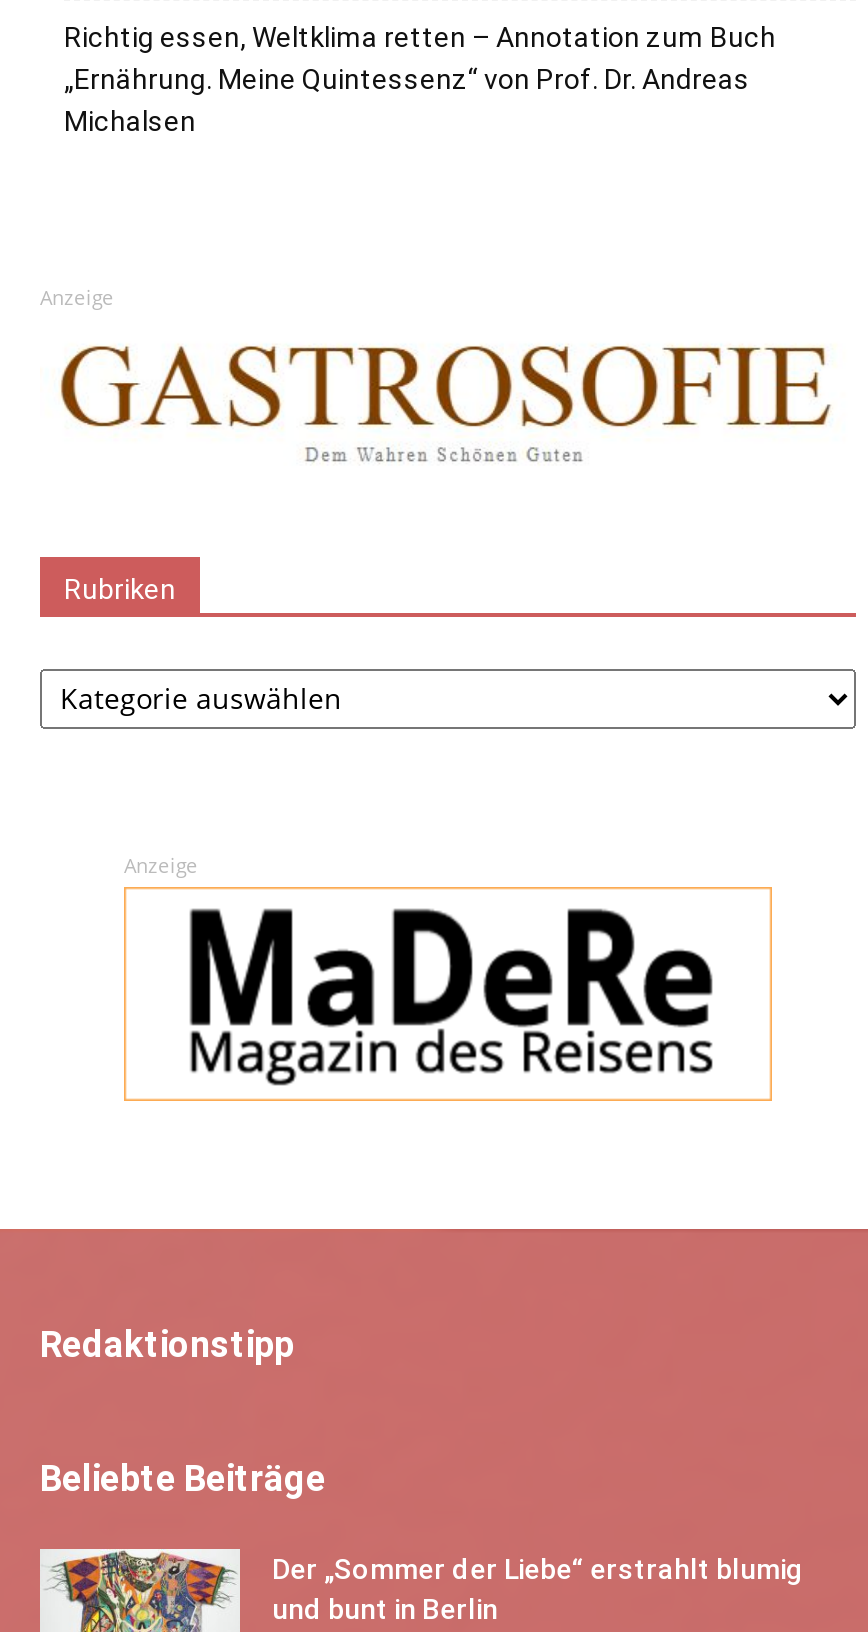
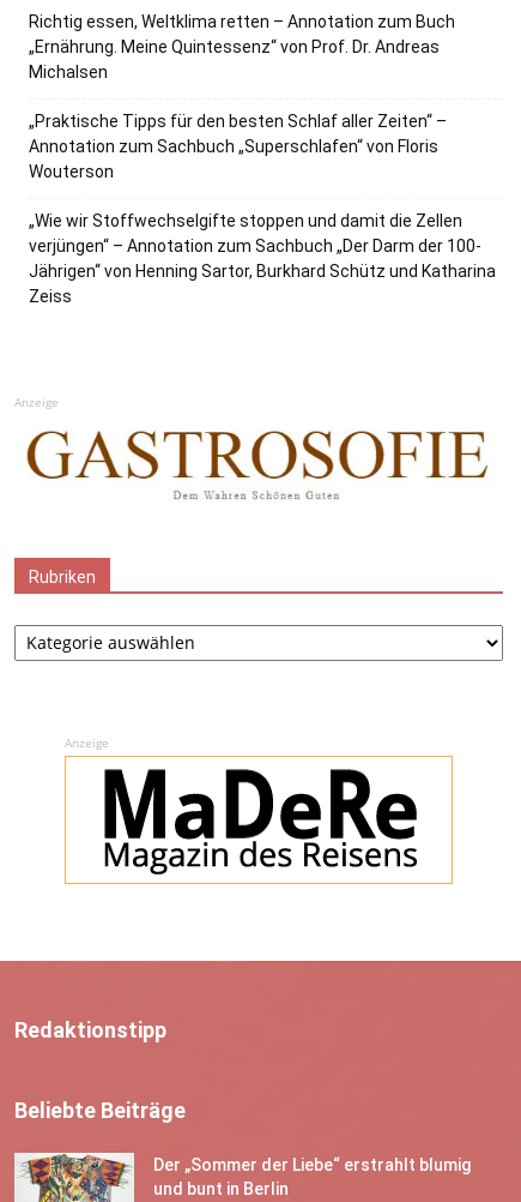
none -> [29,111,496,305] „Praktische Tipps für den besten Schlaf aller Zeiten“ – | Annotation zum Sachbuch „Superschlafen“ von Floris | Wouterson | „Wie wir Stoffwechselgifte stoppen und damit die Zellen | verjüngen“ – Annotation zum Sachbuch „Der Darm der 100- | Jährigen“ von Henning Sartor, Burkhard Schütz und Katharina | Zeiss

